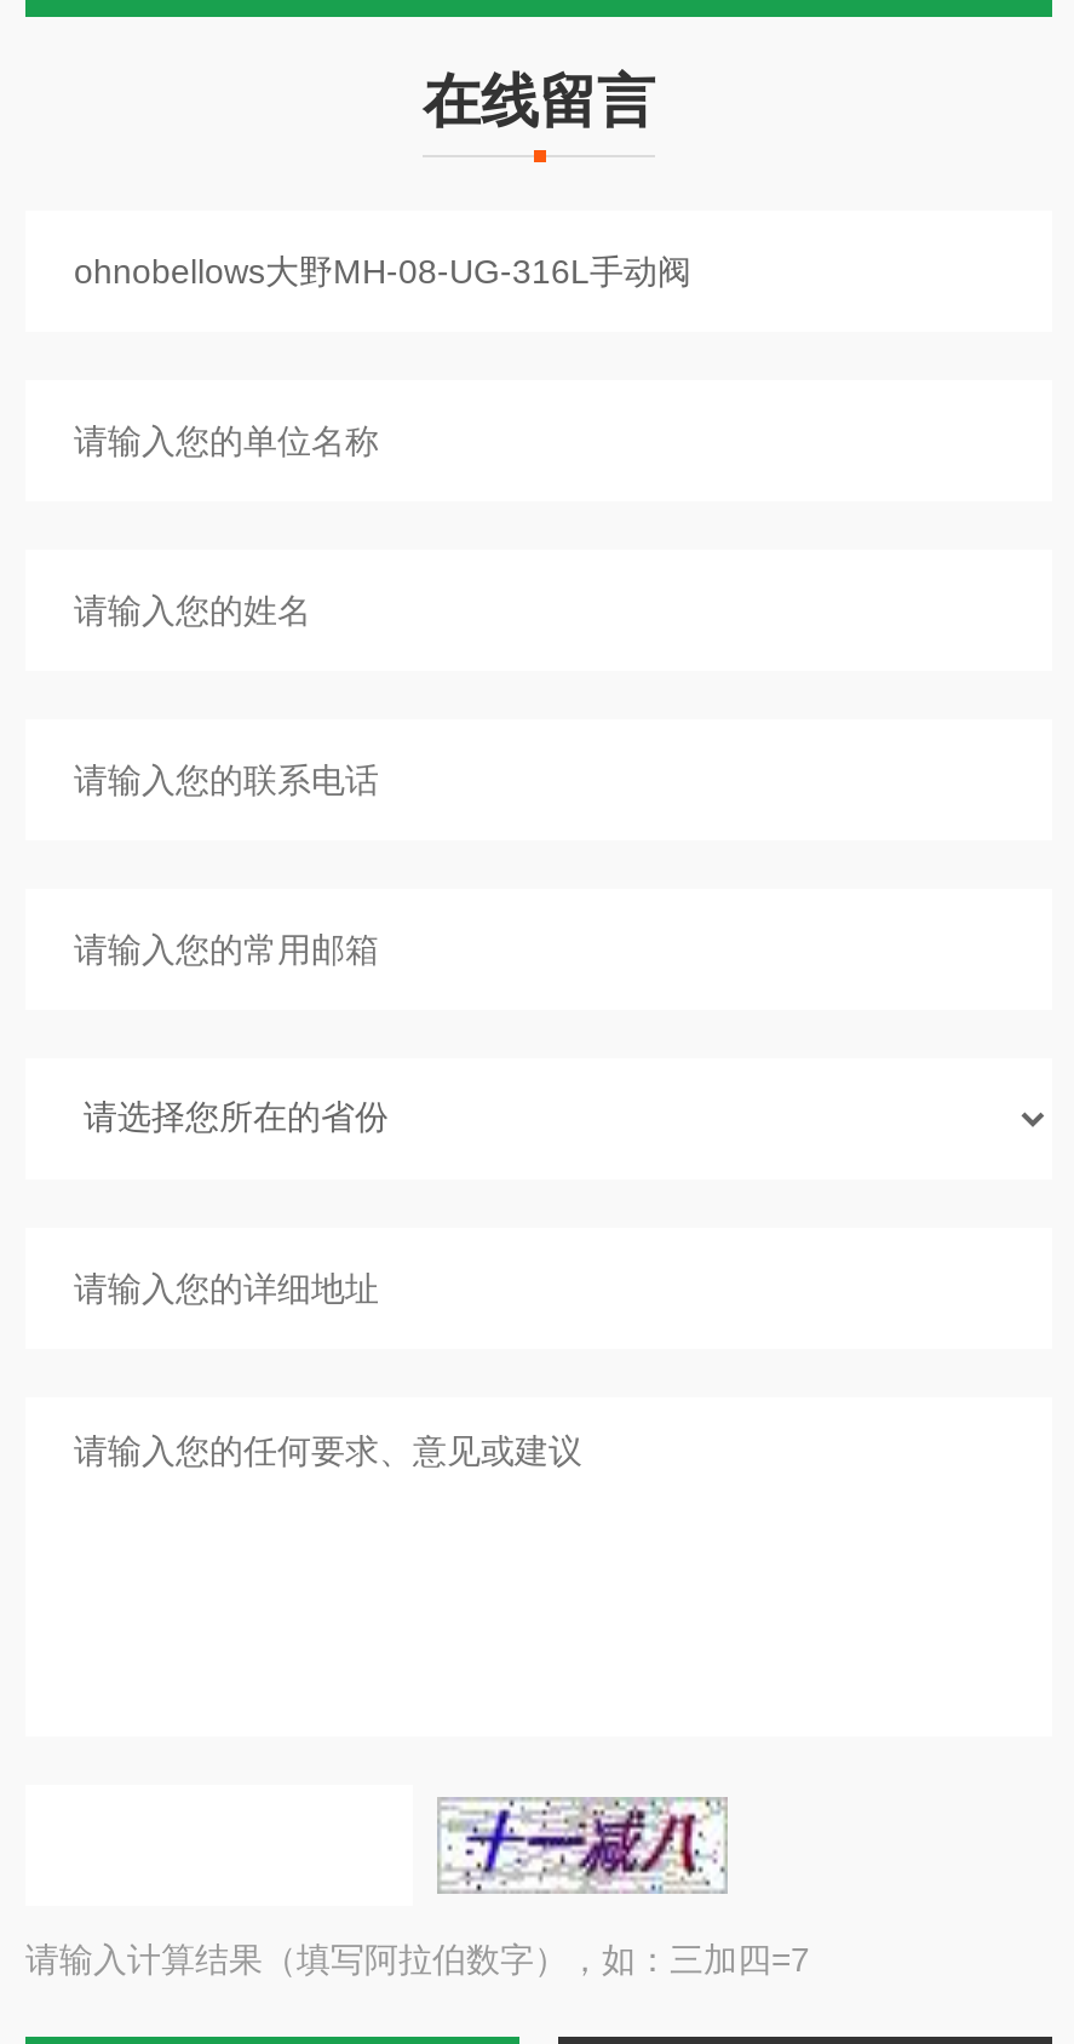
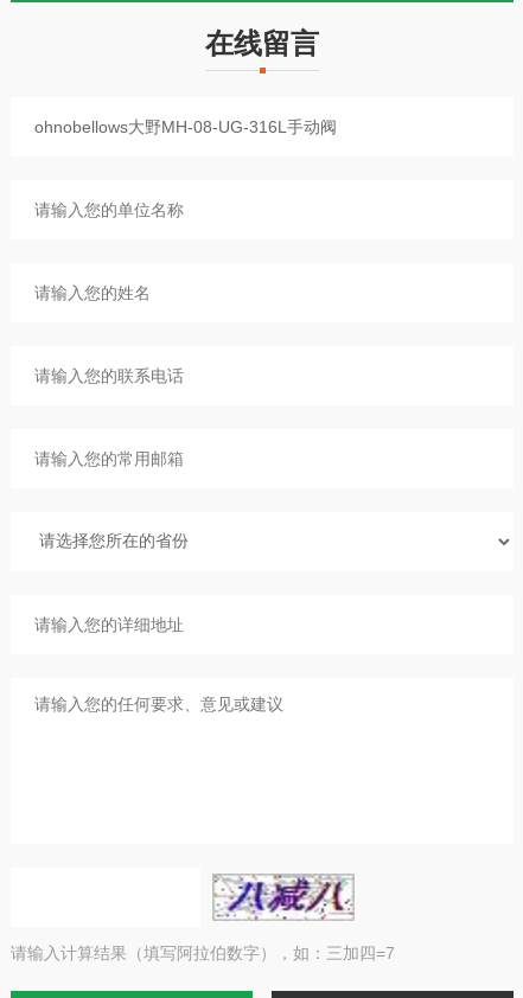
[440,1799,725,1891] [image] -> [212,874,353,920] [image]

